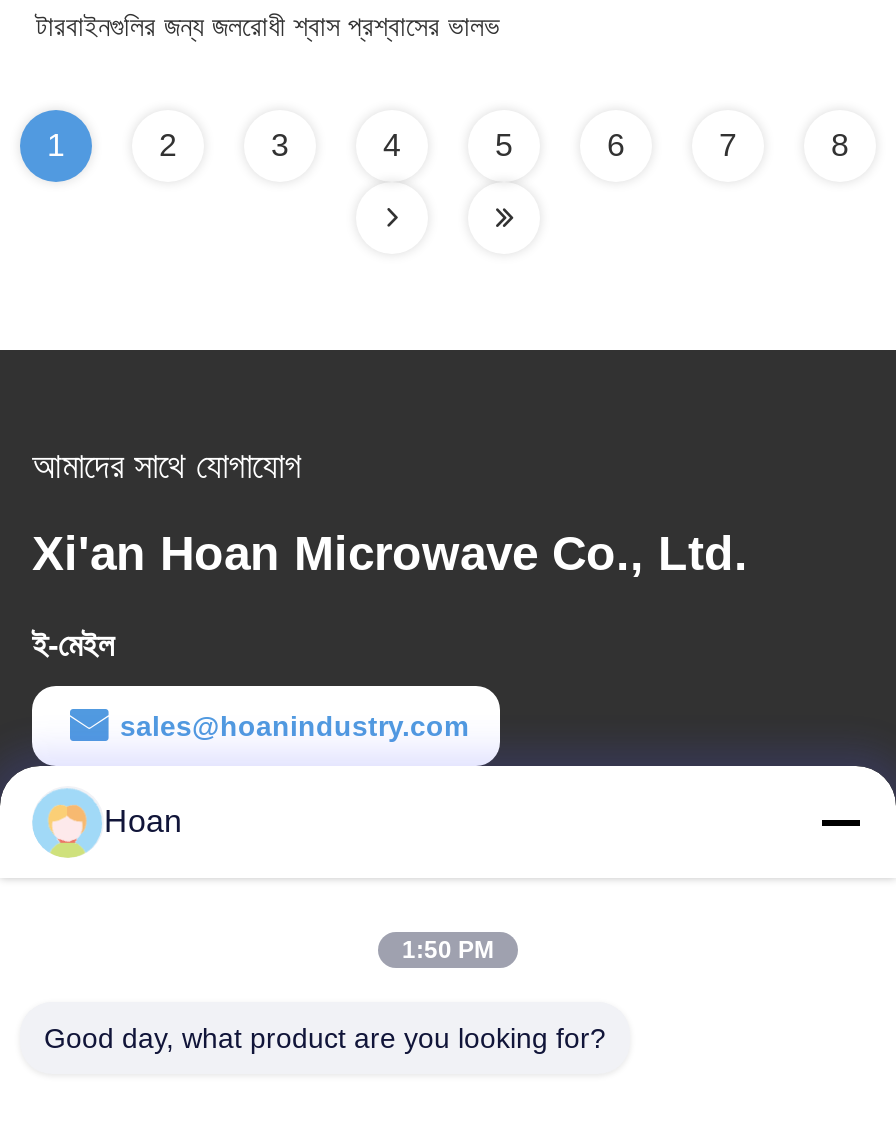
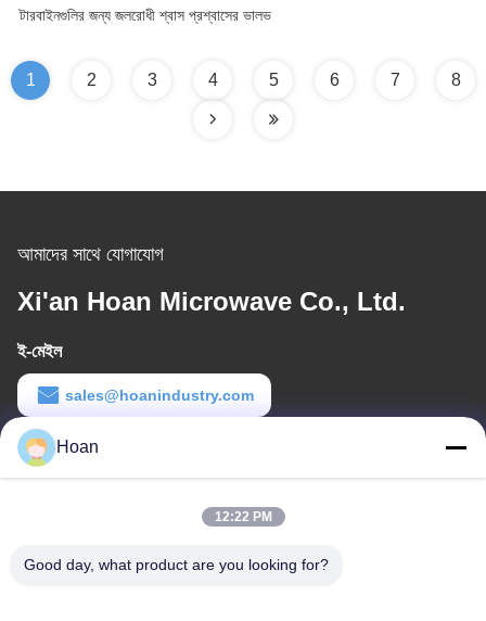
[402,936,494,964] 1:50 PM -> [214,509,272,524] 12:22 PM

